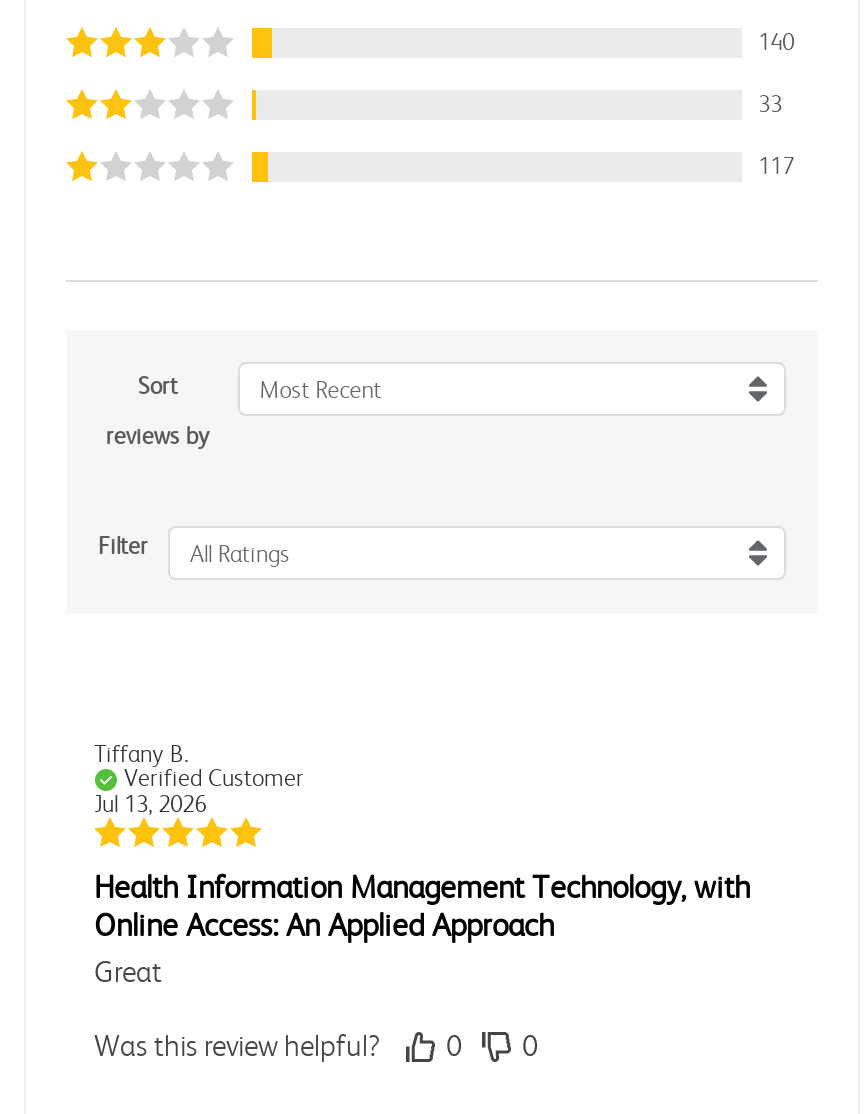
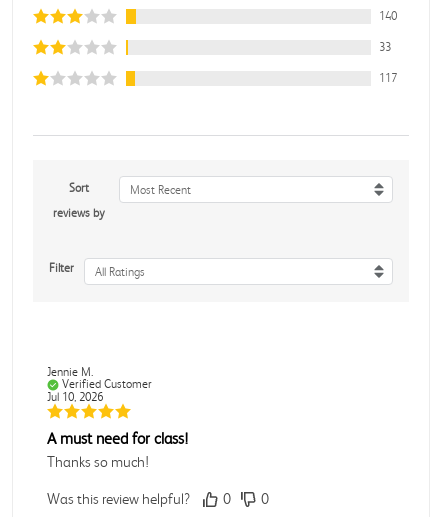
[94,740,188,768] Tiffany B. -> [47,365,93,379] Jennie M.
[94,790,206,818] Jul 13, 2026 -> [47,390,103,404] Jul 10, 2026
[94,868,750,990] Health Information Management Technology, with | Online Access: An Applied Approach | Great -> [47,429,188,471] A must need for class! | Thanks so much!

